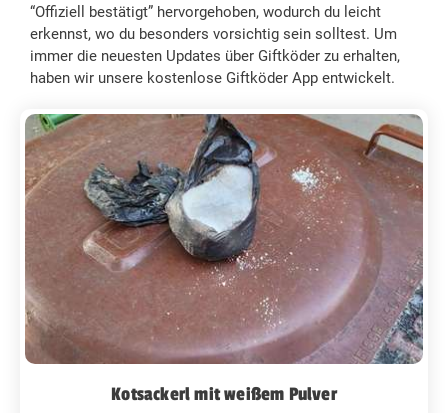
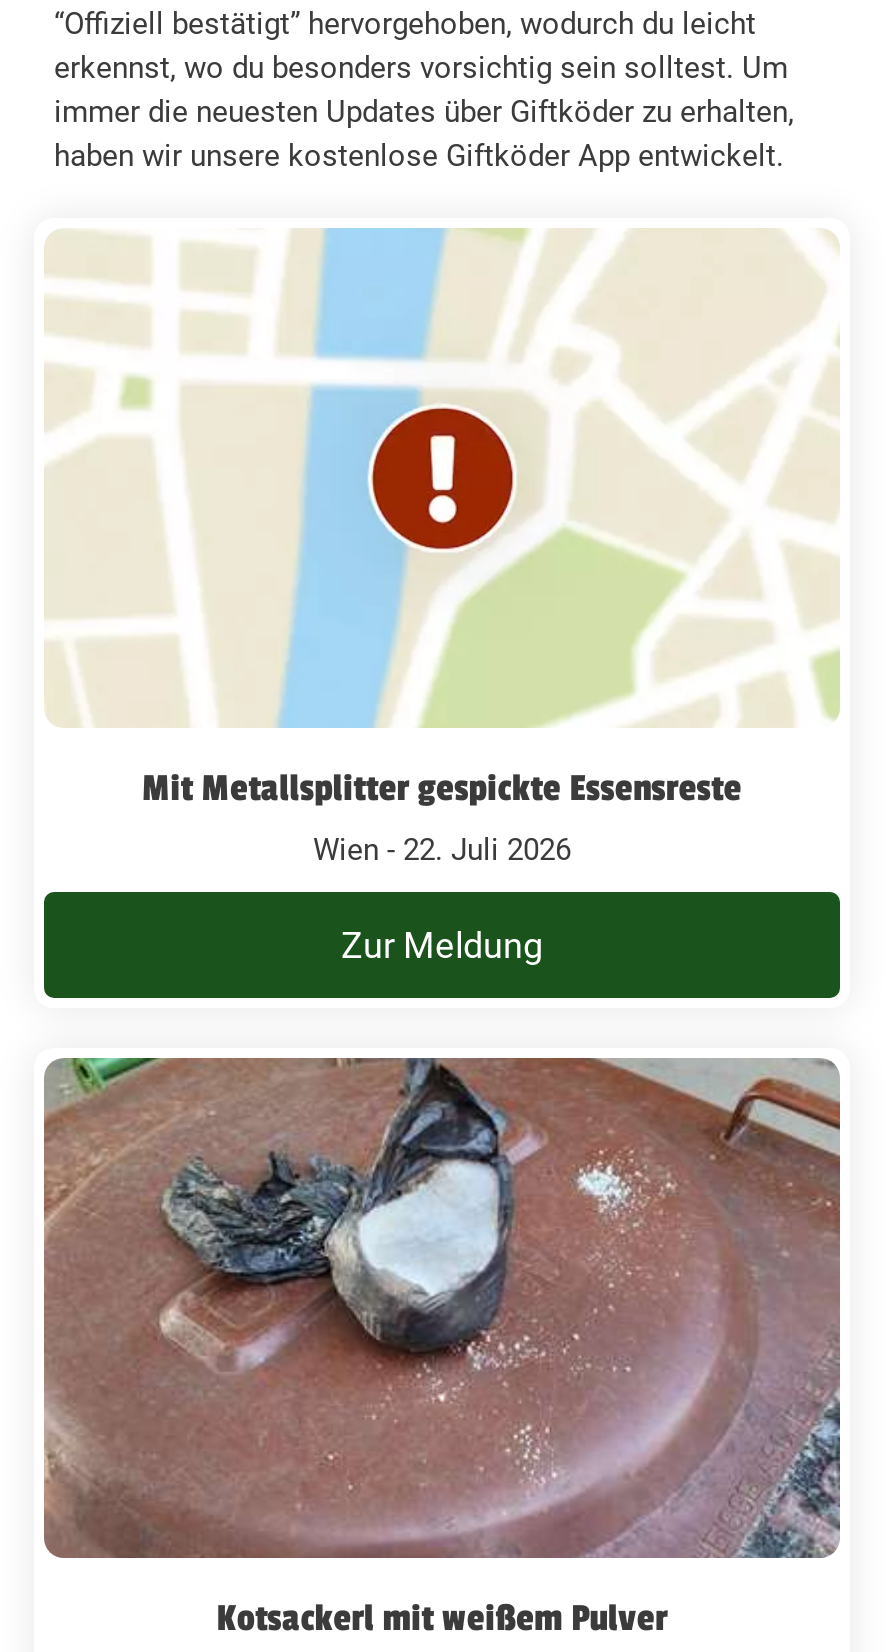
none -> [44,228,840,966] [image] | Mit Metallsplitter gespickte Essensreste | Wien - 22. Juli 2026 | Zur Meldung

